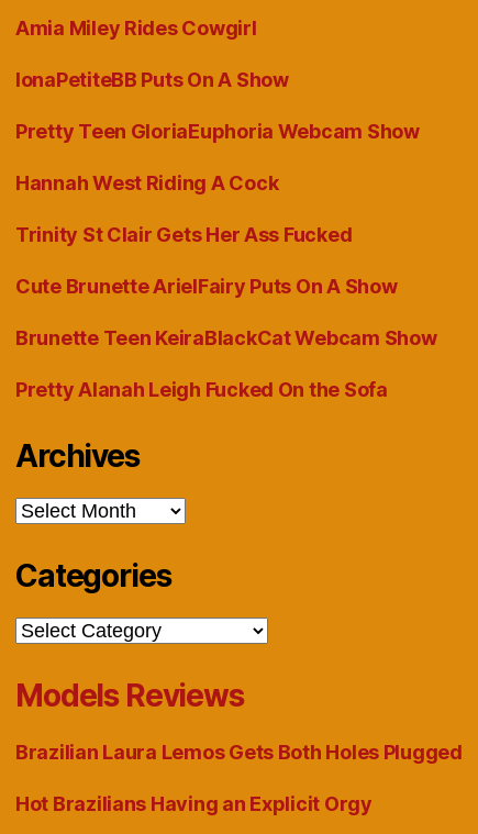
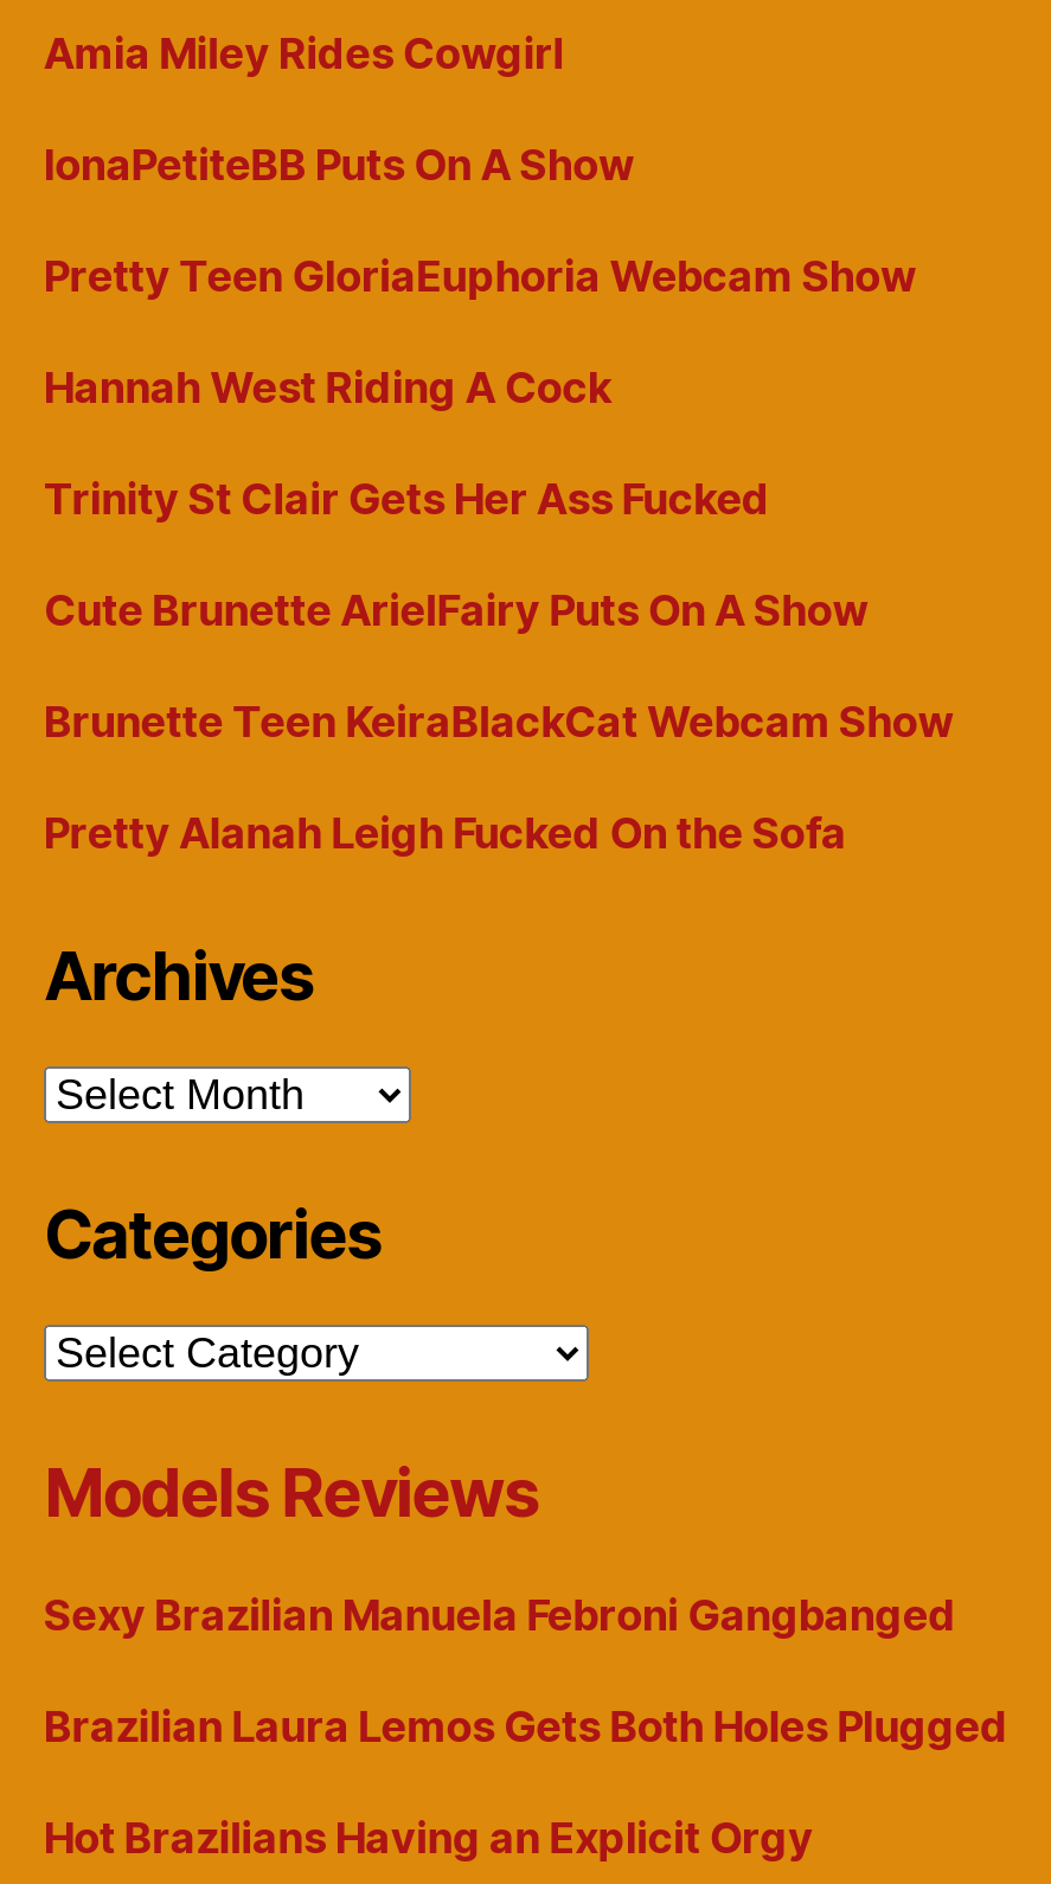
none -> [44,1590,956,1640] Sexy Brazilian Manuela Febroni Gangbanged

